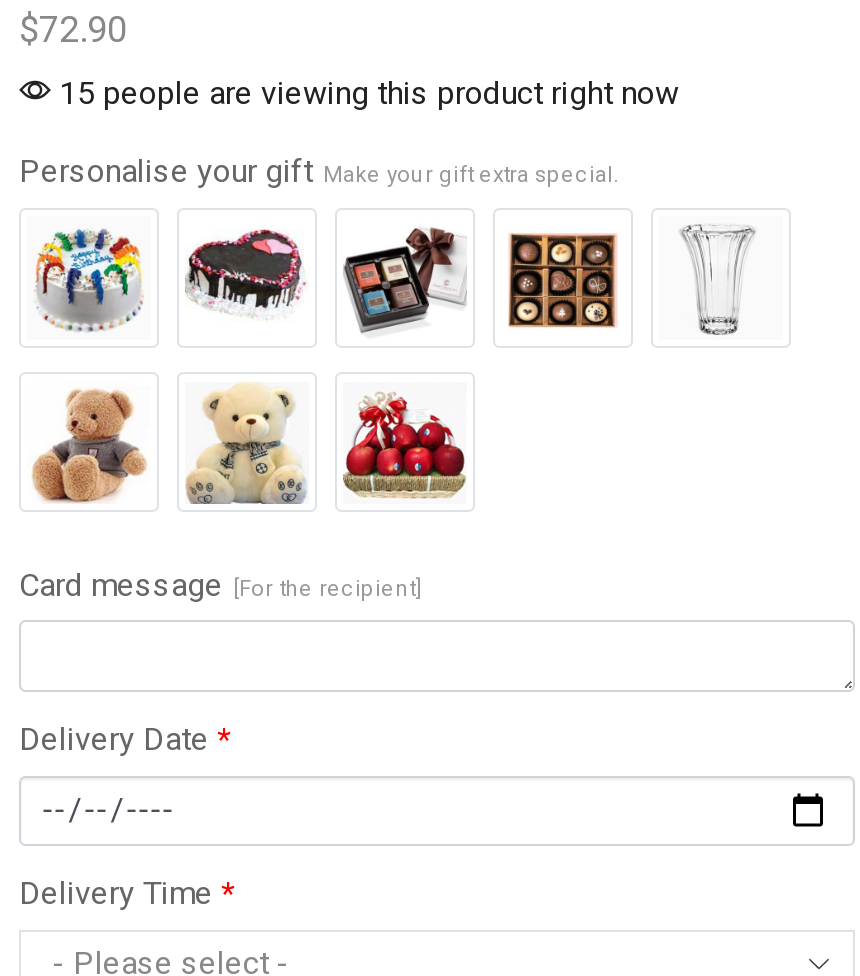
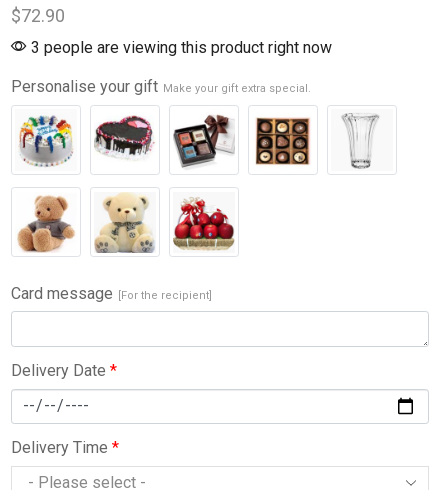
[51,75,679,113] 15 people are viewing this product right now -> [27,38,332,57] 3 people are viewing this product right now

